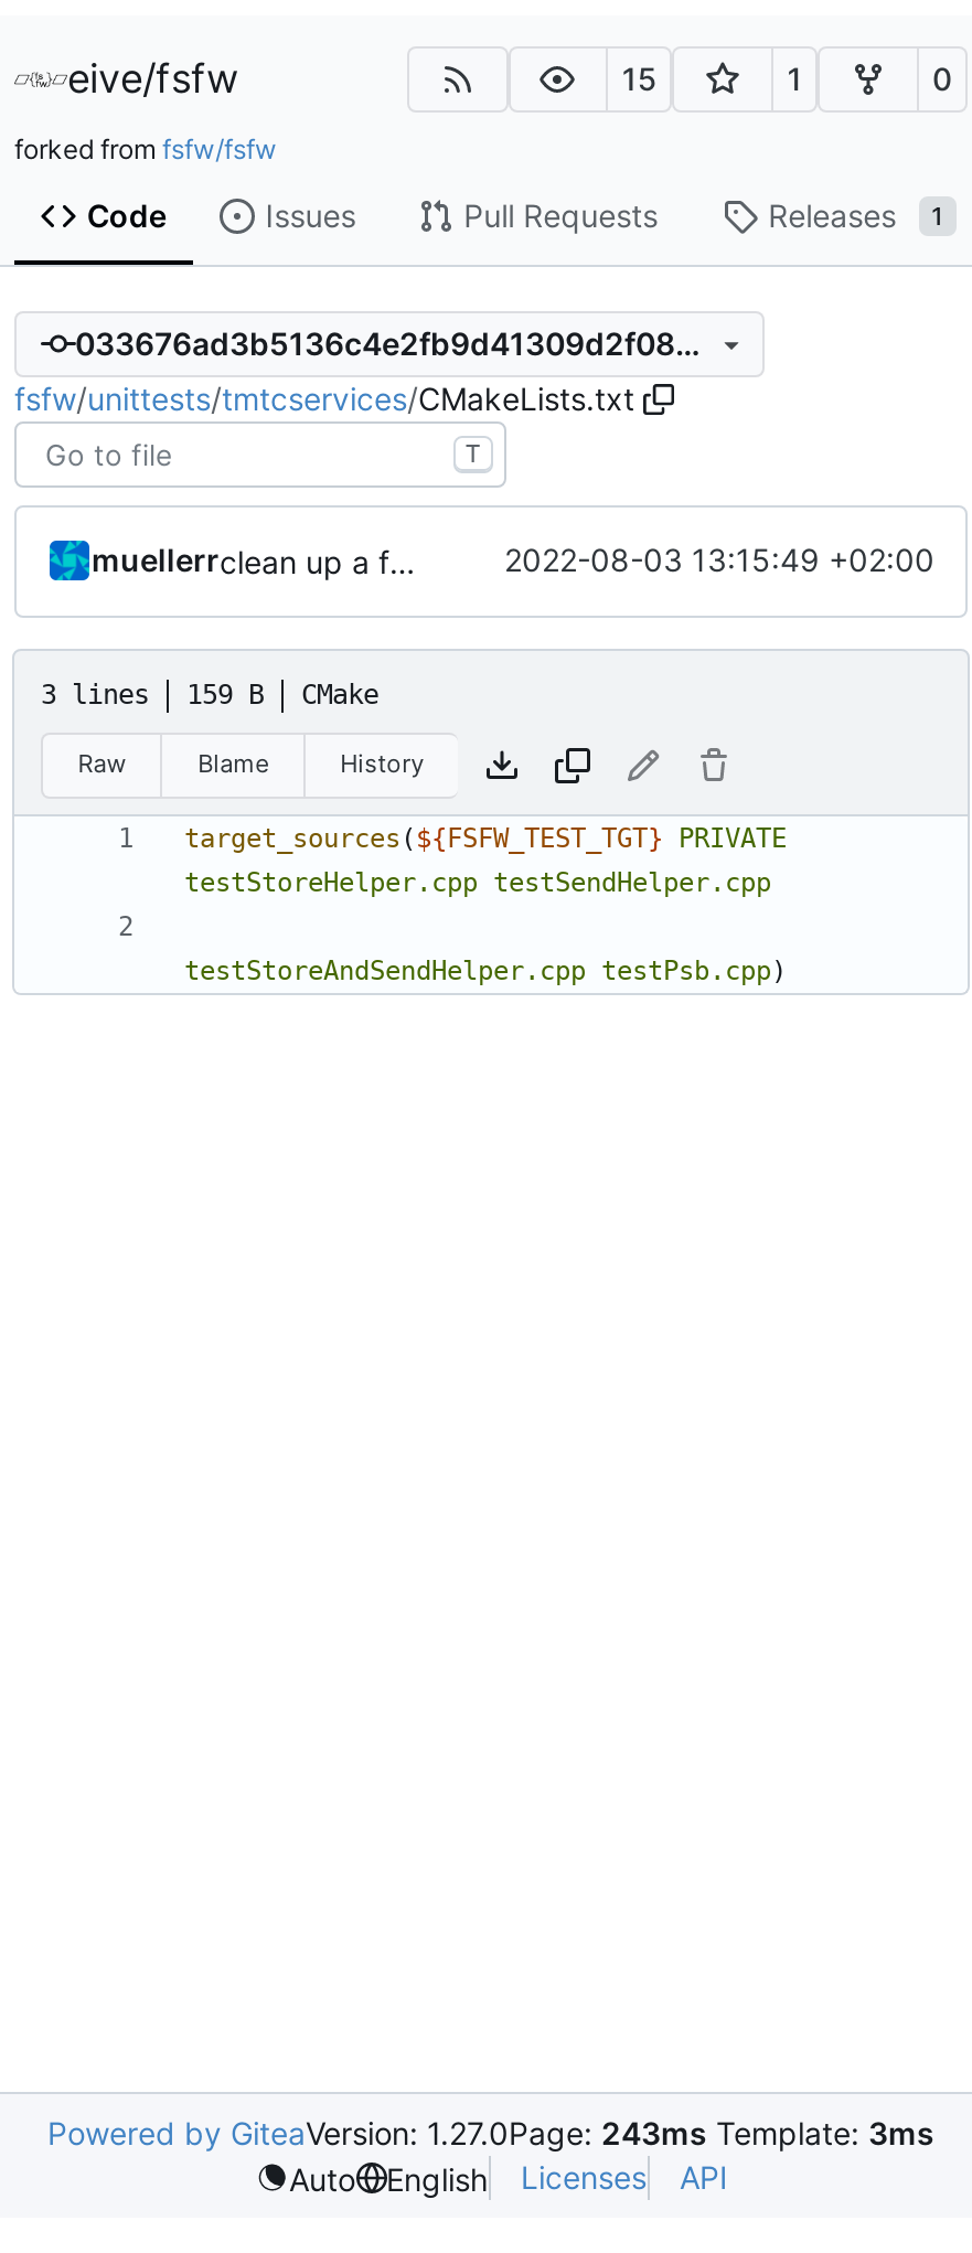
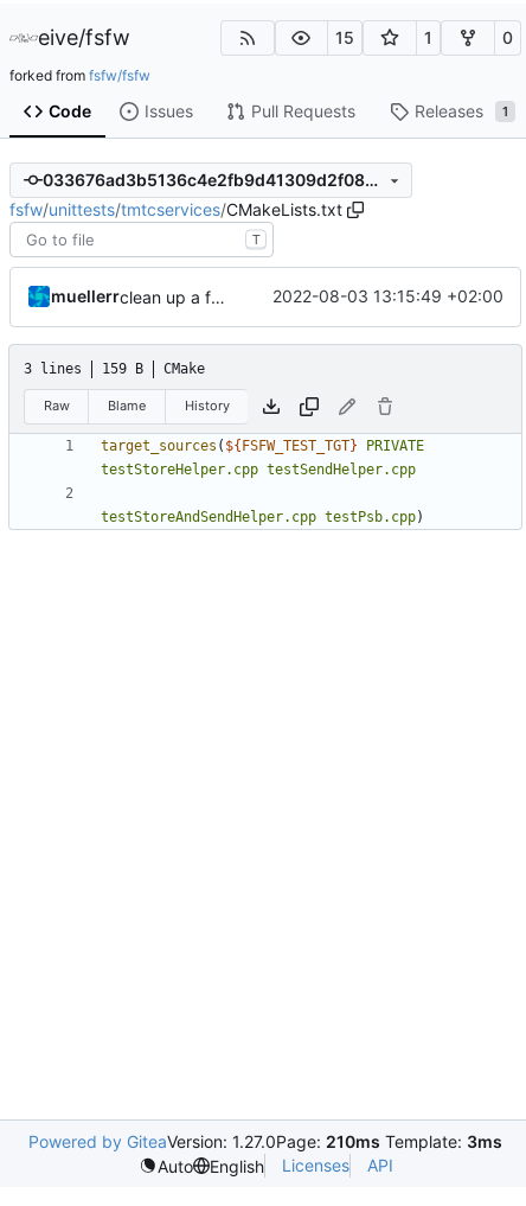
[47,2114,934,2151] Powered by GiteaVersion: 1.27.0Page: 243ms Template: 3ms -> [28,1131,502,1151] Powered by GiteaVersion: 1.27.0Page: 210ms Template: 3ms

